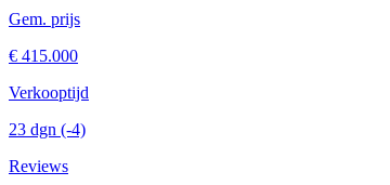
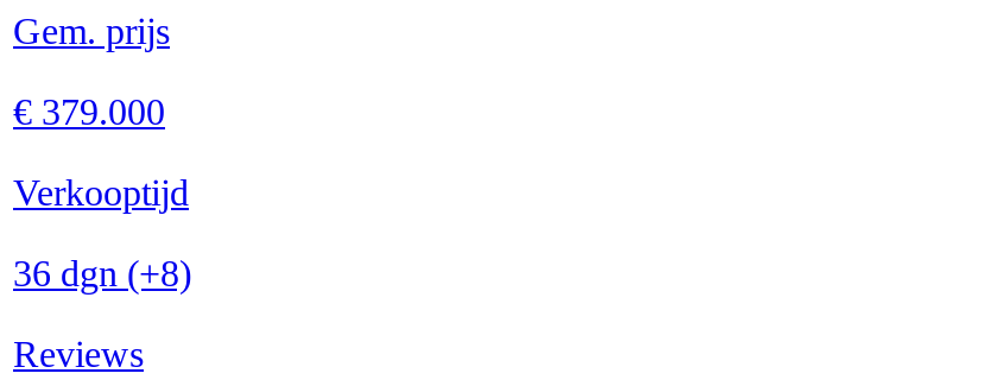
[9,46,78,65] € 415.000 -> [13,91,165,131] € 379.000
[9,120,86,138] 23 dgn (-4) -> [13,253,191,293] 36 dgn (+8)

